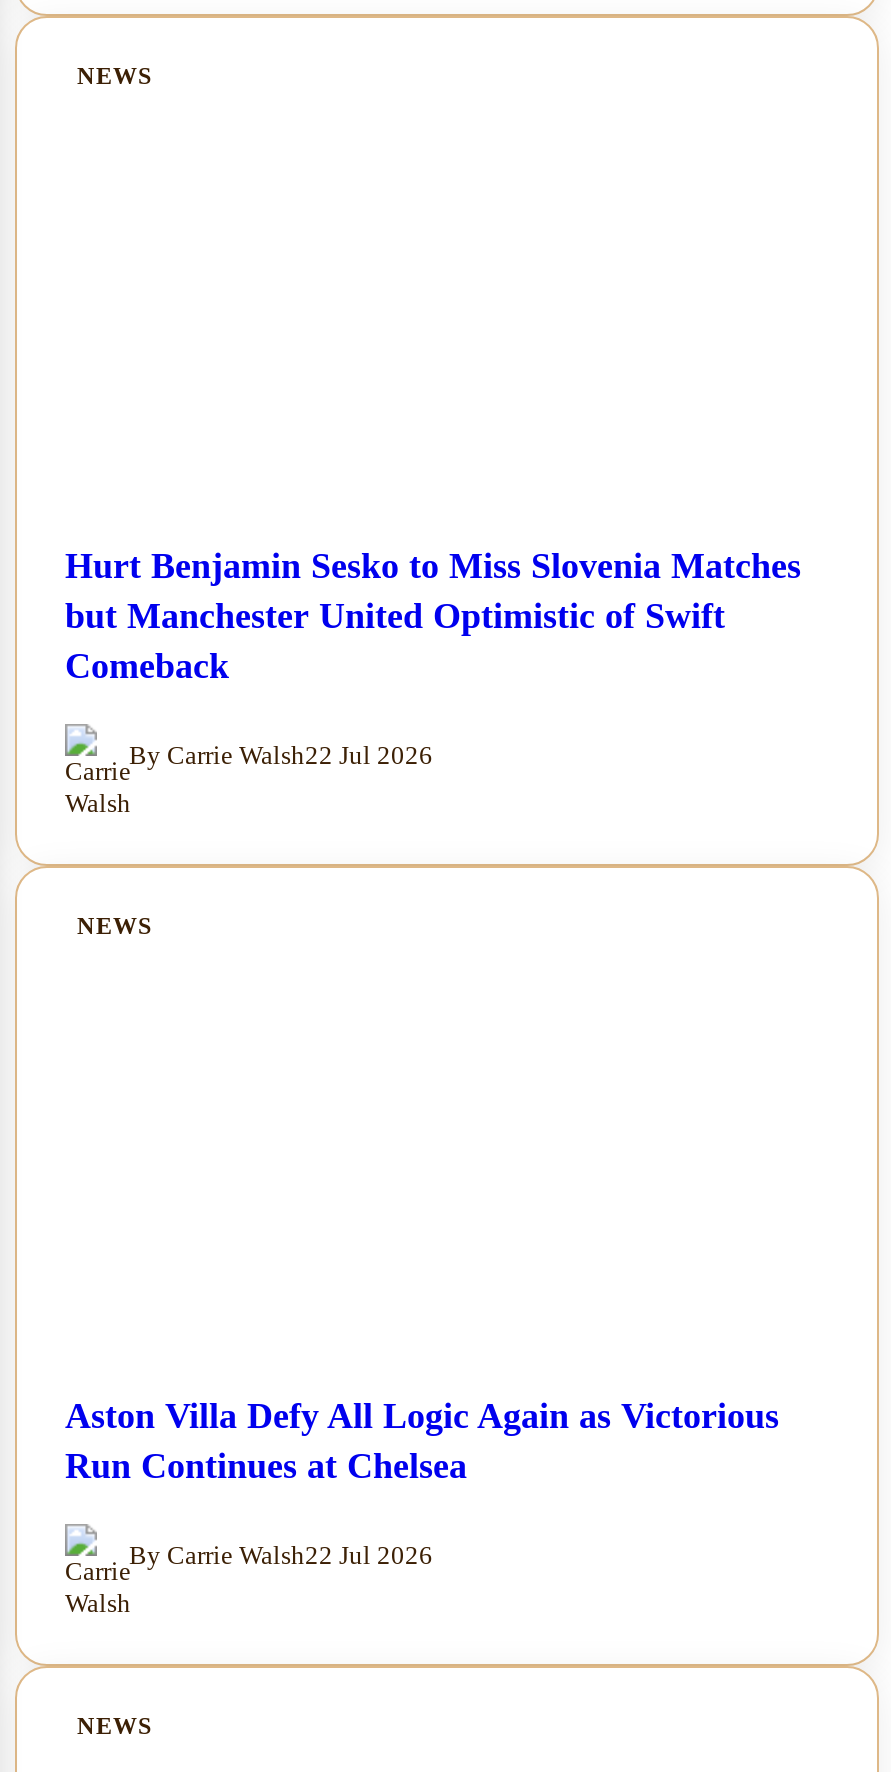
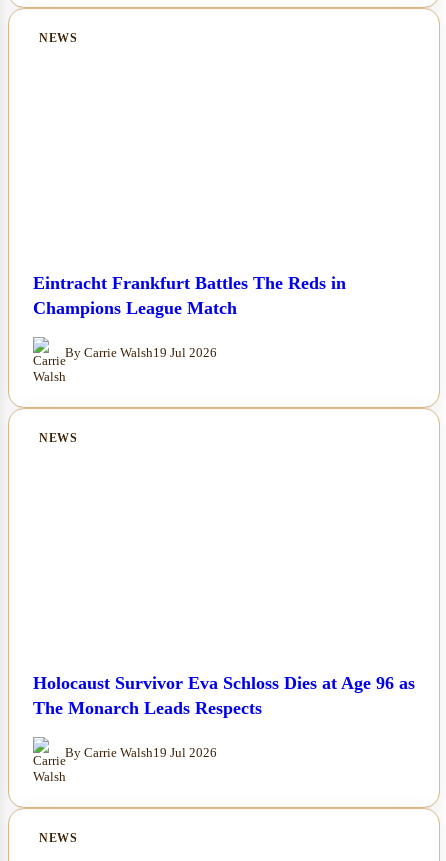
[65,545,801,685] Hurt Benjamin Sesko to Miss Slovenia Matches | but Manchester United Optimistic of Swift | Comeback -> [33,272,346,317] Eintracht Frankfurt Battles The Reds in | Champions League Match
[129,739,433,769] By Carrie Walsh22 Jul 2026 -> [65,344,217,359] By Carrie Walsh19 Jul 2026
[65,1395,779,1485] Aston Villa Defy All Logic Again as Victorious | Run Continues at Chelsea -> [33,672,415,717] Holocaust Survivor Eva Schloss Dies at Age 96 as | The Monarch Leads Respects
[129,1539,433,1569] By Carrie Walsh22 Jul 2026 -> [65,744,217,759] By Carrie Walsh19 Jul 2026

